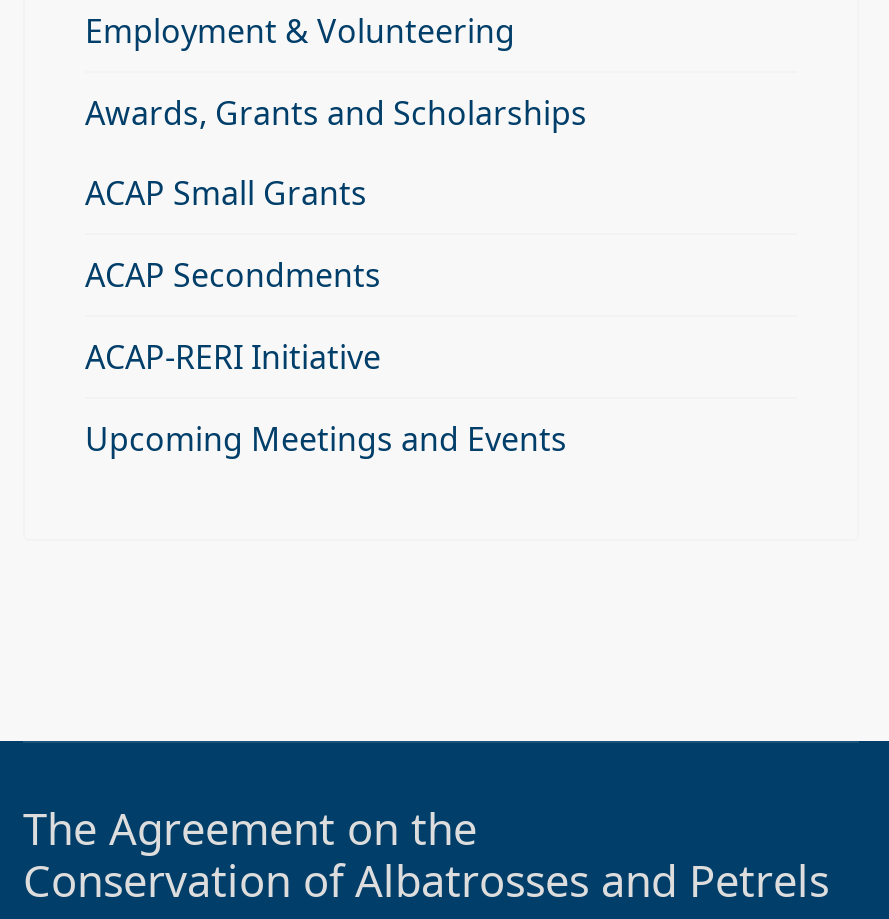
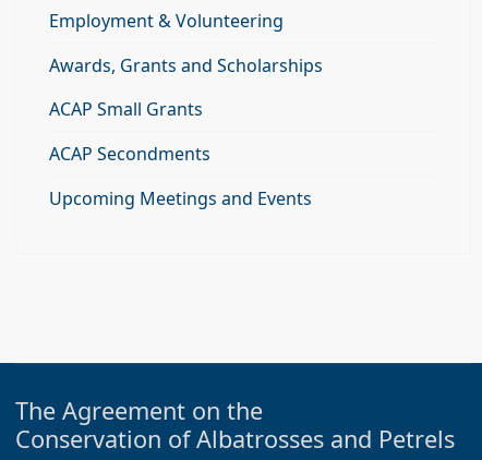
[85,335,381,379] ACAP-RERI Initiative -> none

